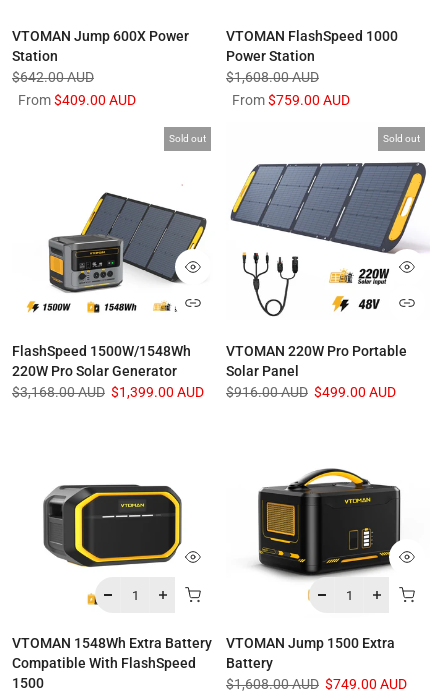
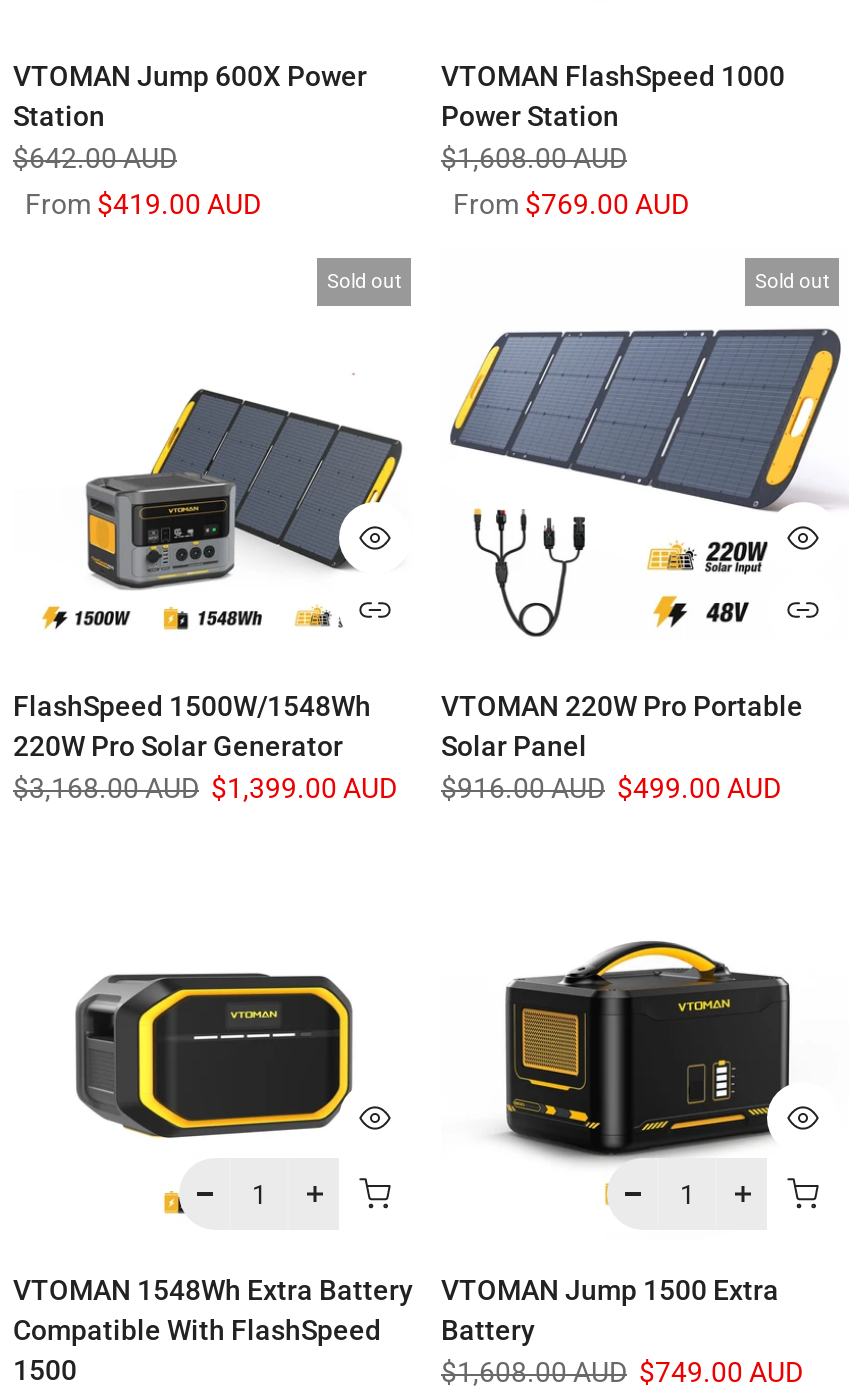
[18,92,136,108] From $409.00 AUD -> [25,188,261,220] From $419.00 AUD
[232,92,350,108] From $759.00 AUD -> [453,188,689,220] From $769.00 AUD

